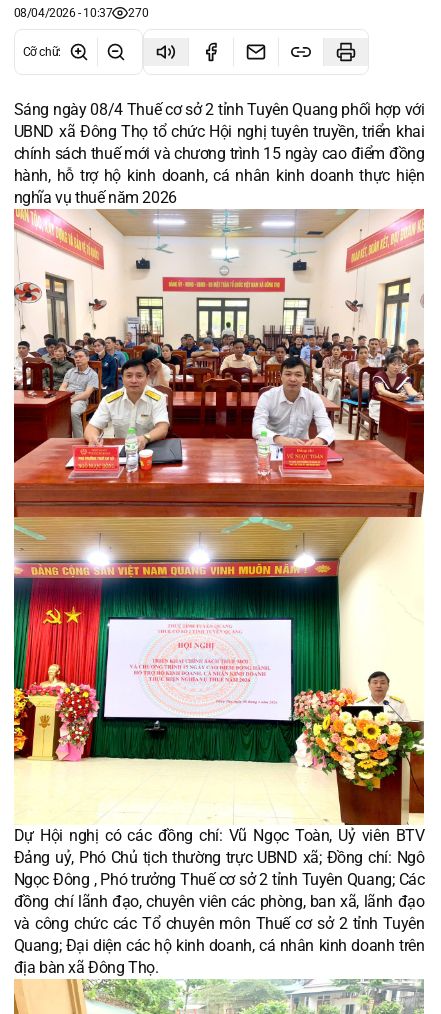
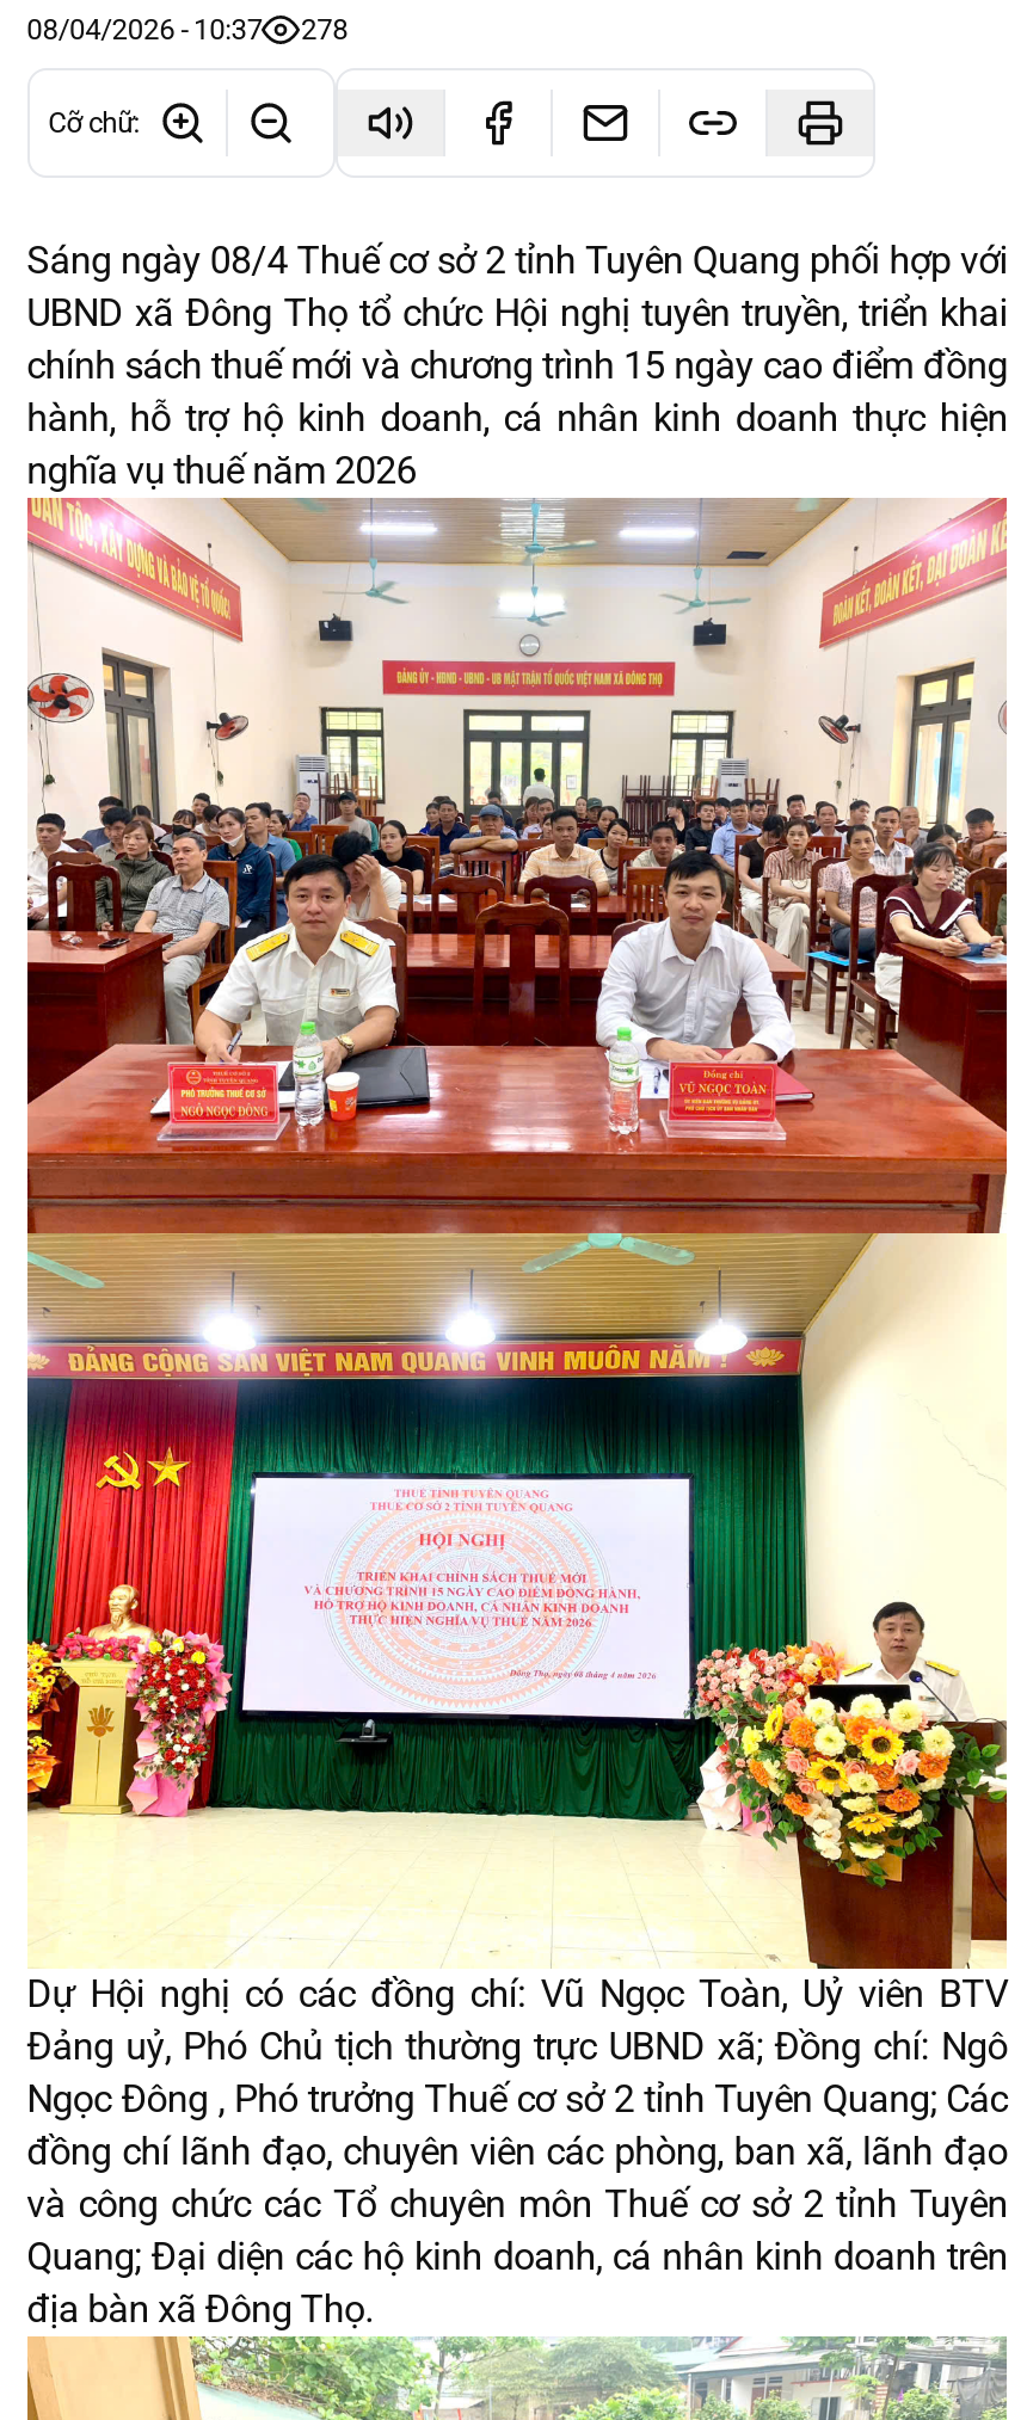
[14,6,148,20] 08/04/2026 - 10:37 270 -> [27,14,348,47] 08/04/2026 - 10:37 278

